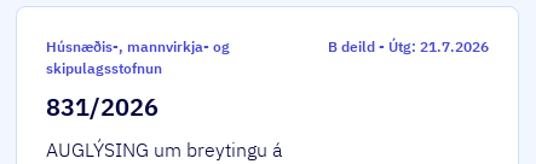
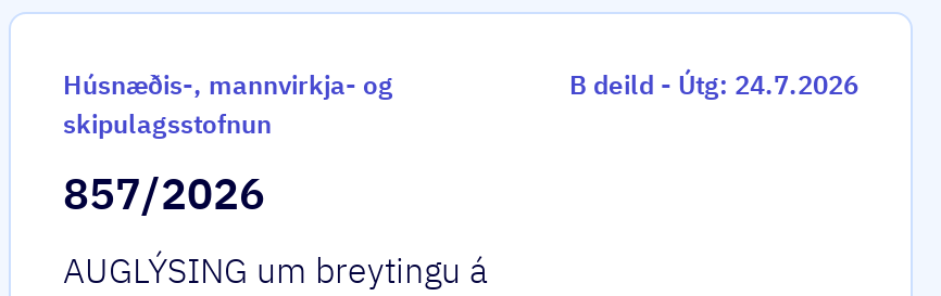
[328,37,489,55] B deild - Útg: 21.7.2026 -> [569,68,858,101] B deild - Útg: 24.7.2026
[46,90,159,123] 831/2026 -> [63,164,265,222] 857/2026

